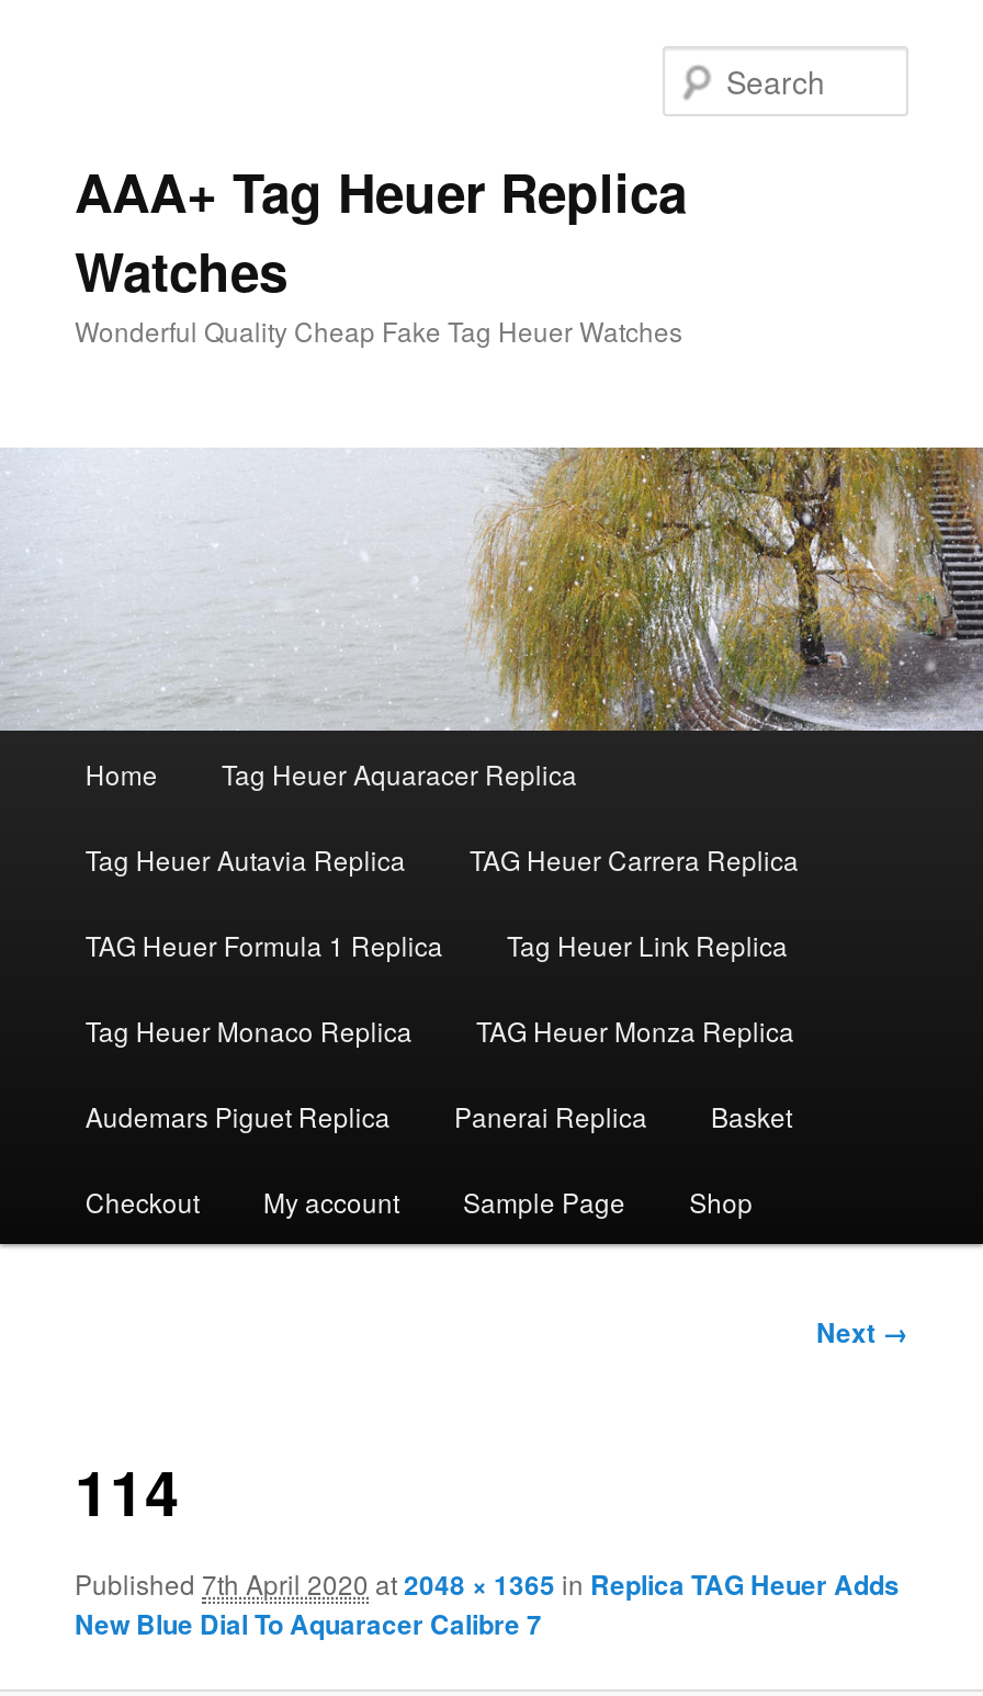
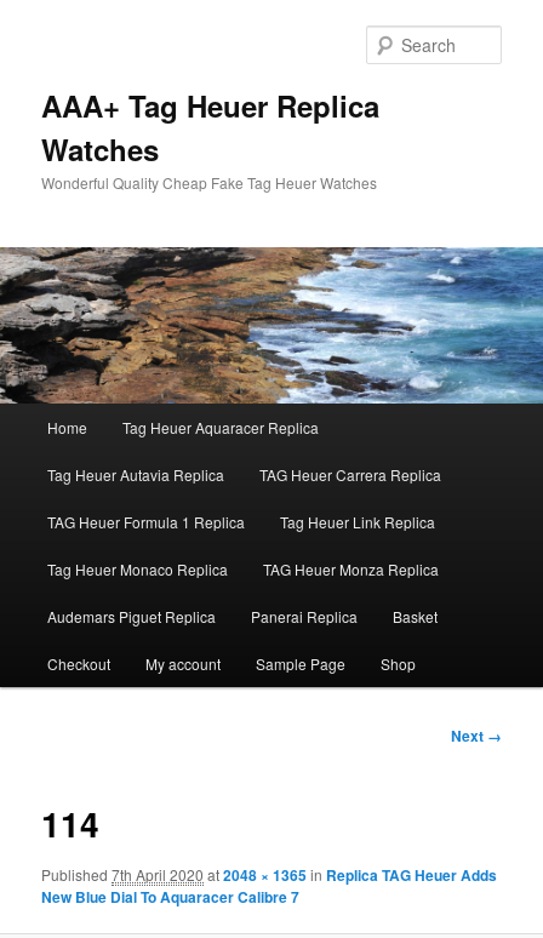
[7,445,976,733] [image] -> [4,246,539,405] [image]

